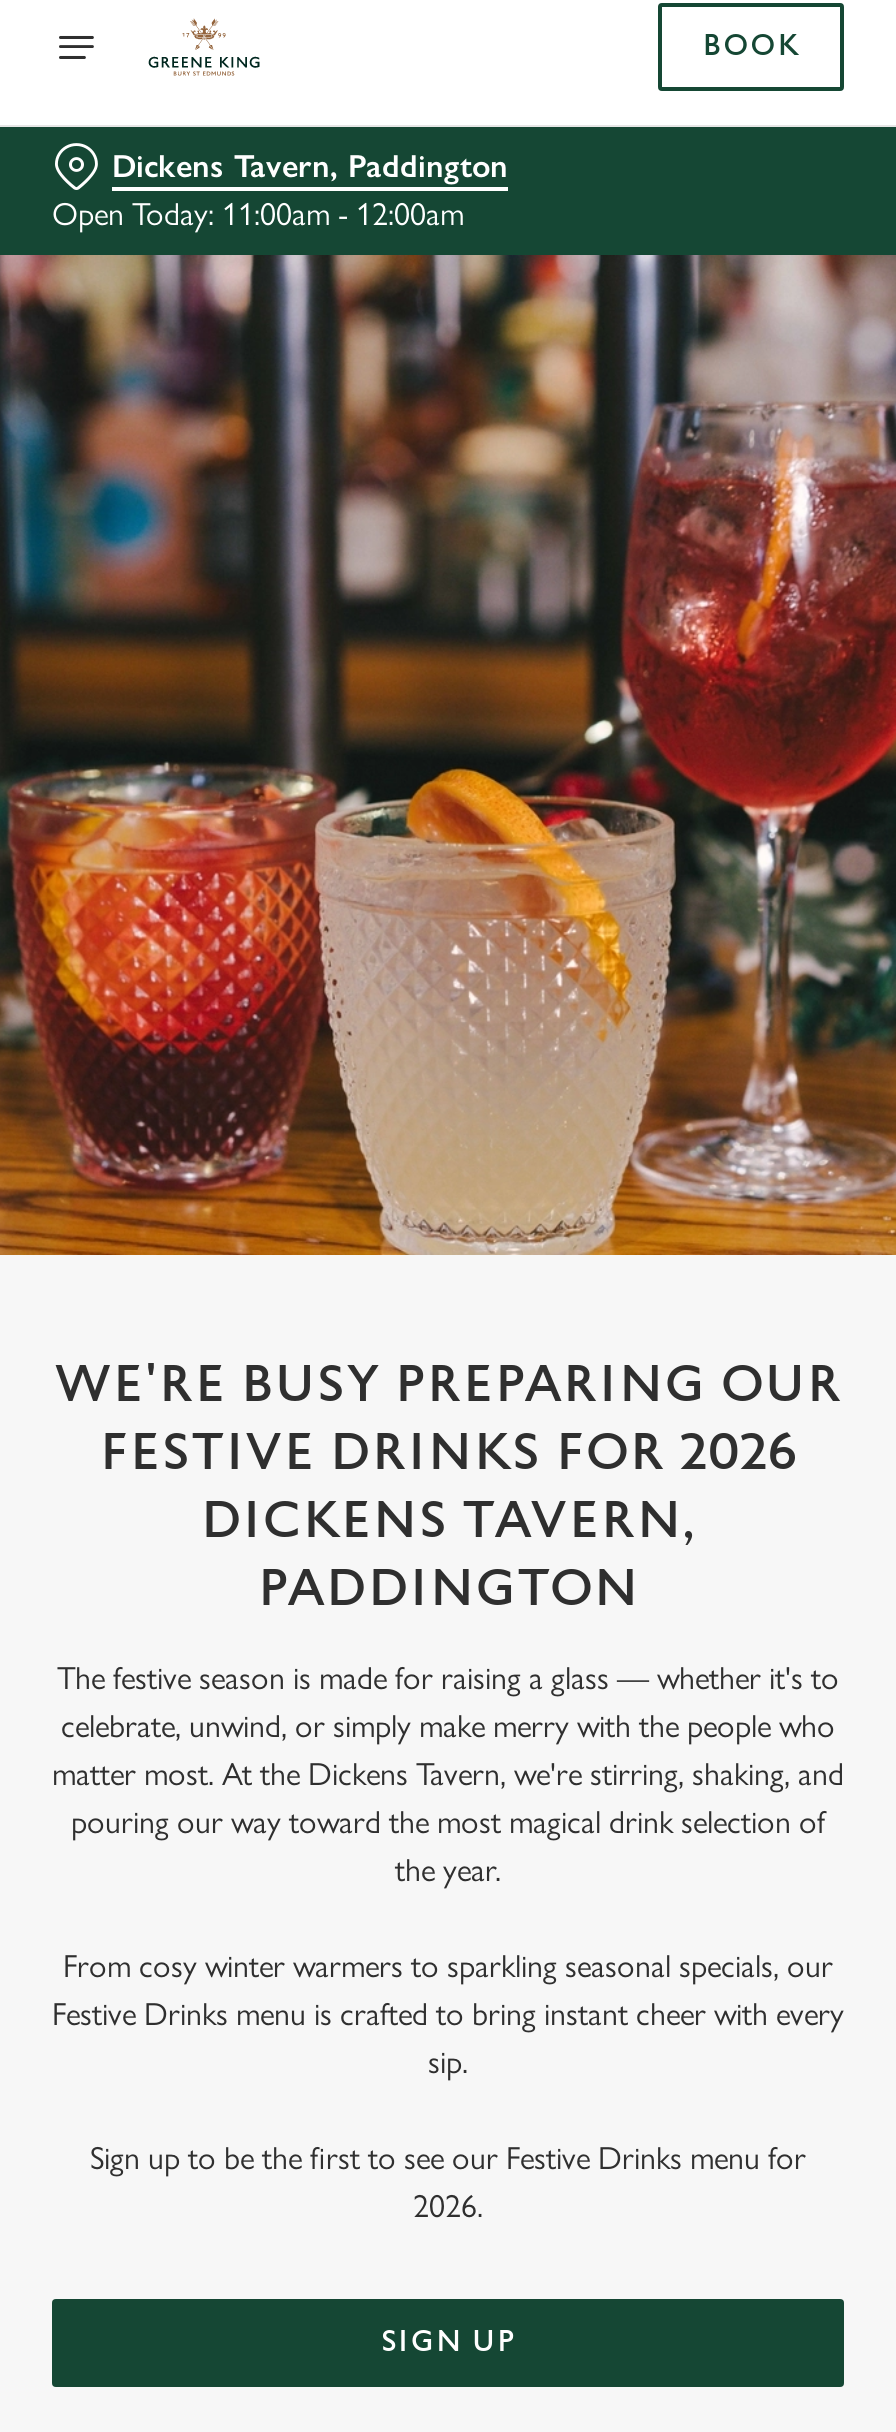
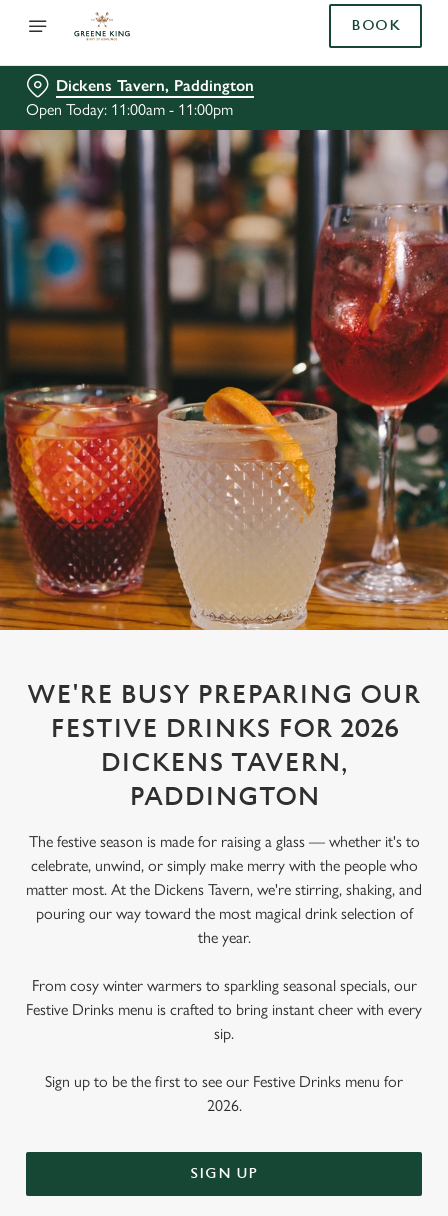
[52,195,464,233] Open Today: 11:00am - 12:00am -> [26,100,233,119] Open Today: 11:00am - 11:00pm

